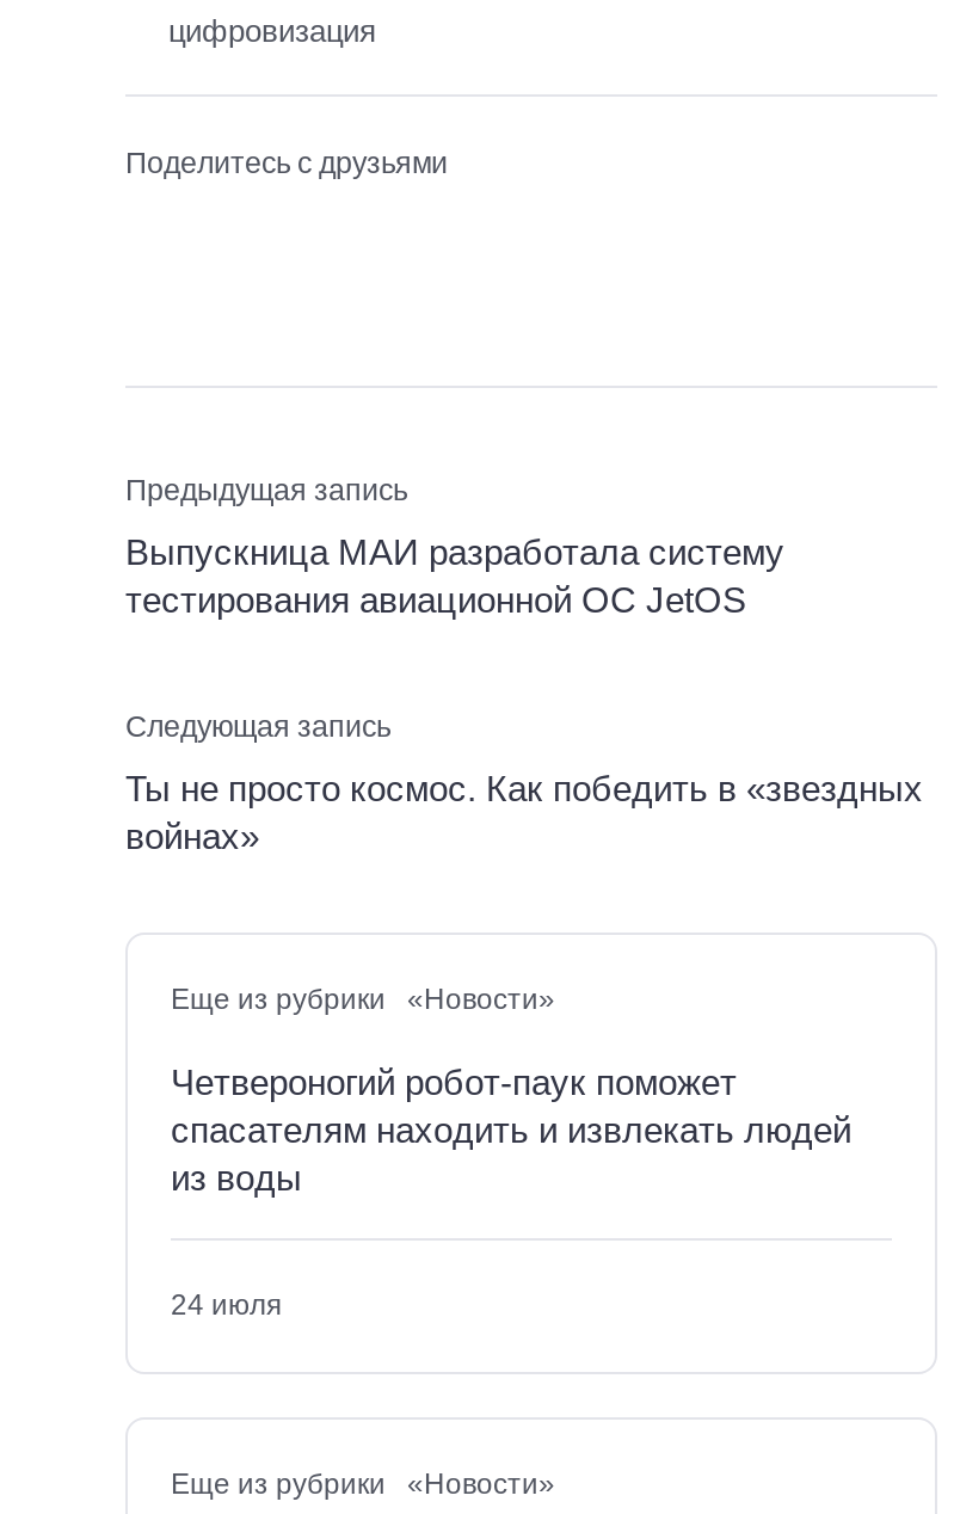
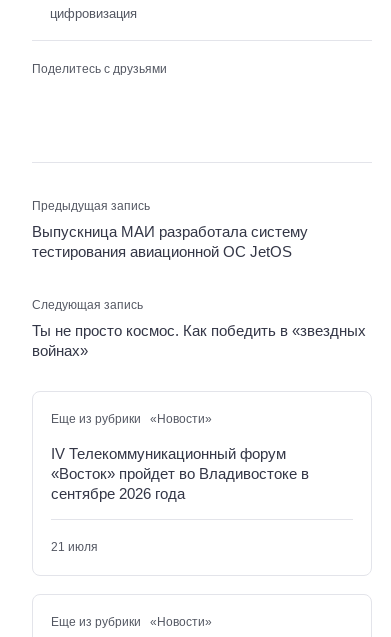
[171,1060,851,1196] Четвероногий робот-паук поможет | спасателям находить и извлекать людей | из воды -> [51,444,309,501] IV Телекоммуникационный форум | «Восток» пройдет во Владивостоке в | сентябре 2026 года
[171,1287,283,1321] 24 июля -> [51,539,98,553] 21 июля

